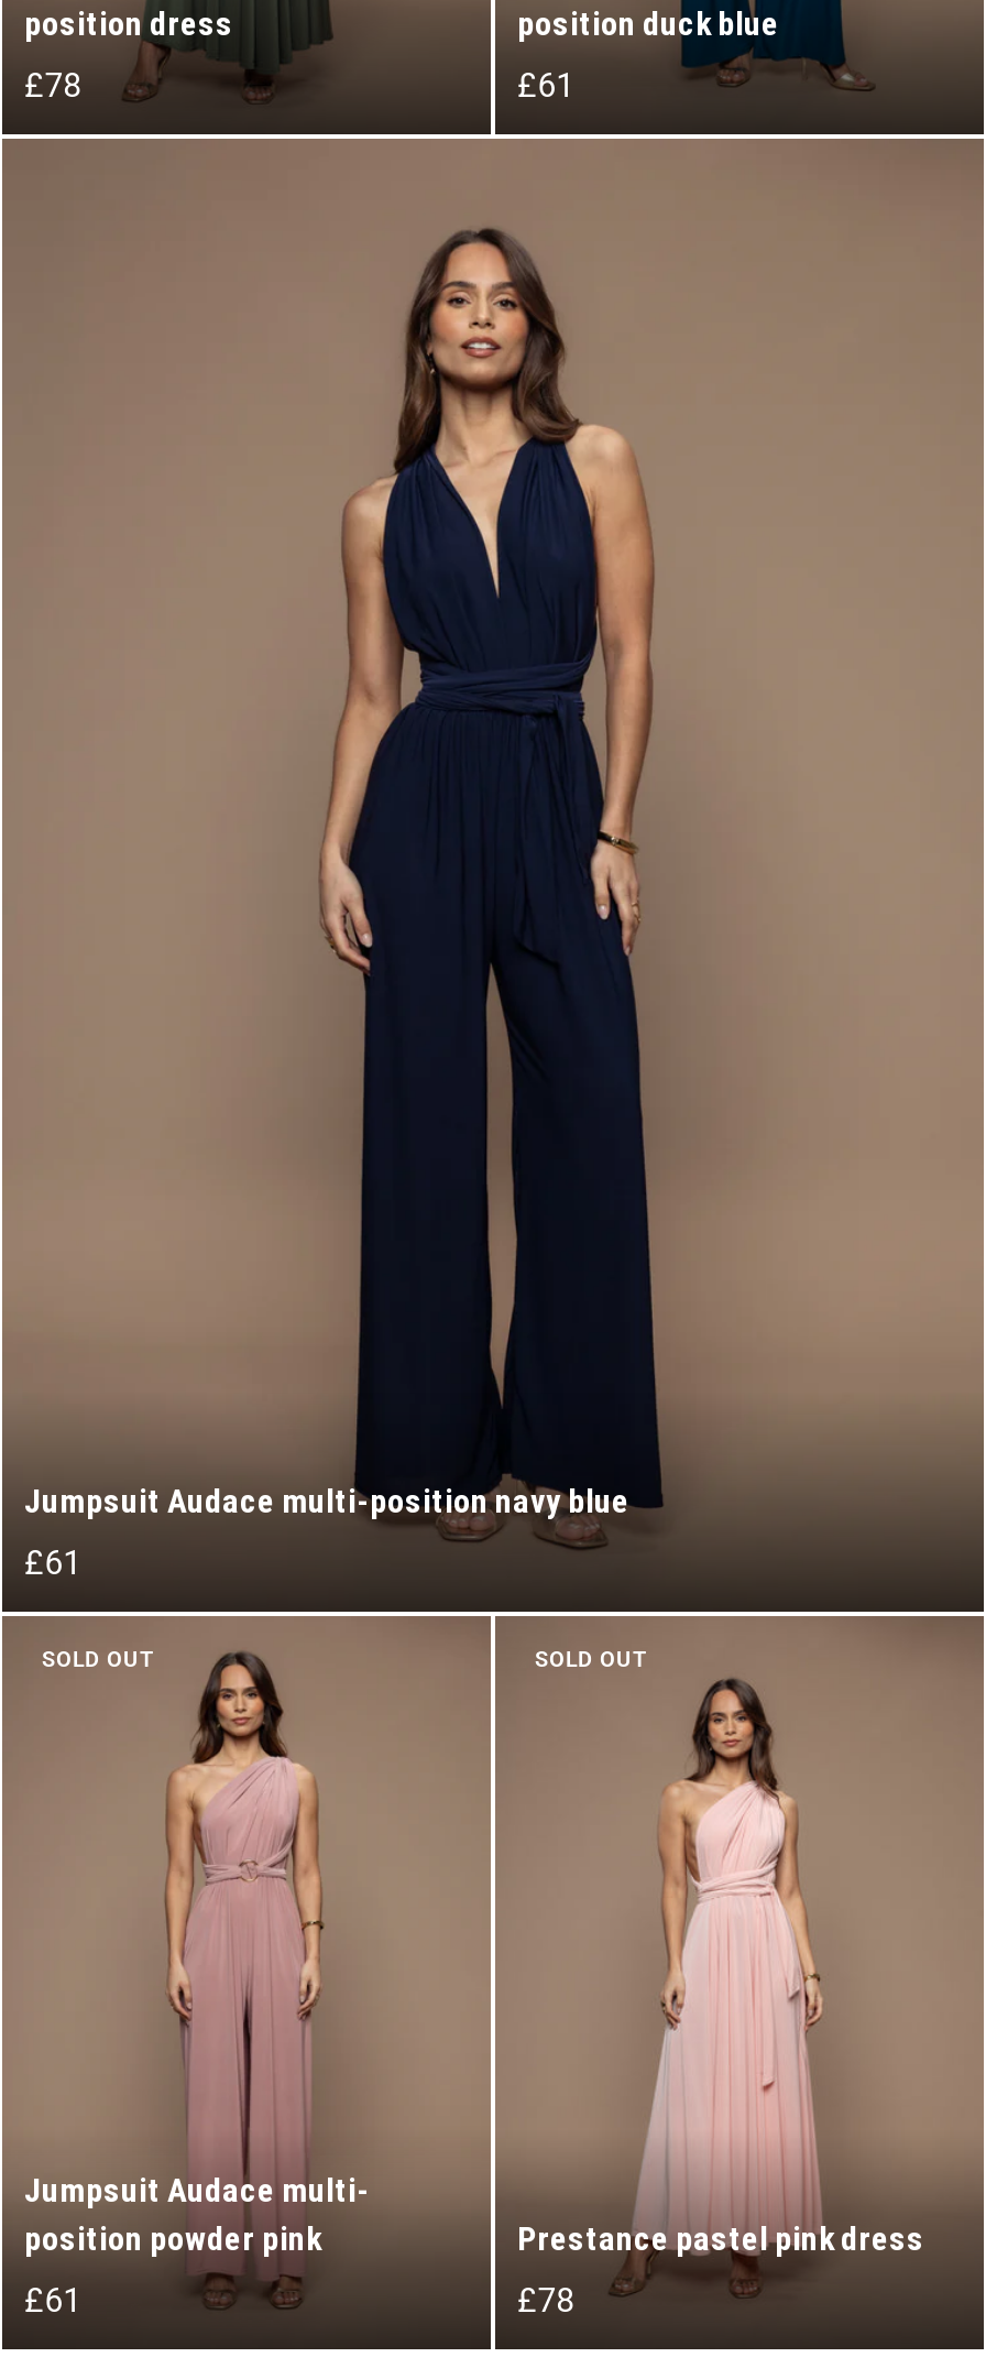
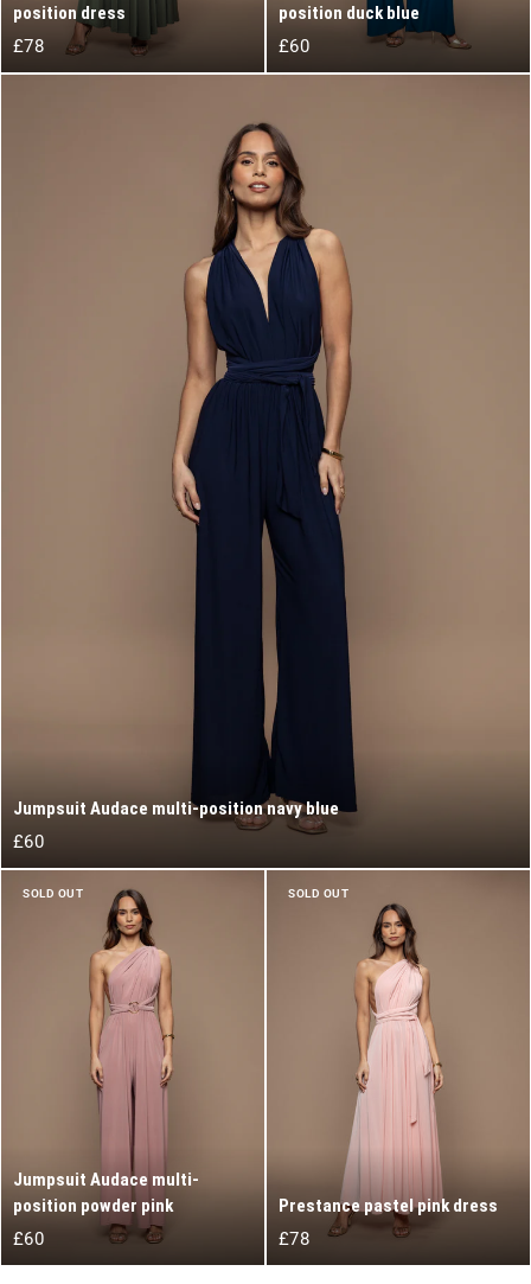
[517,66,574,106] £61 -> [279,36,309,57] £60
[24,1543,81,1583] £61 -> [13,831,44,852] £60
[24,2281,81,2321] £61 -> [13,1228,44,1250] £60

